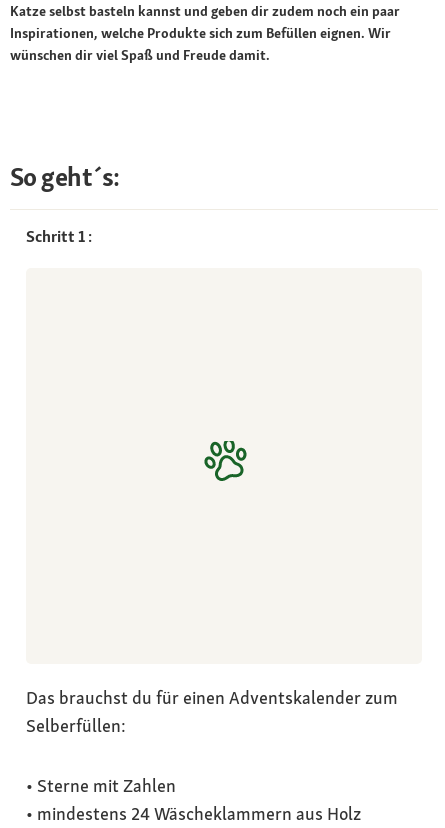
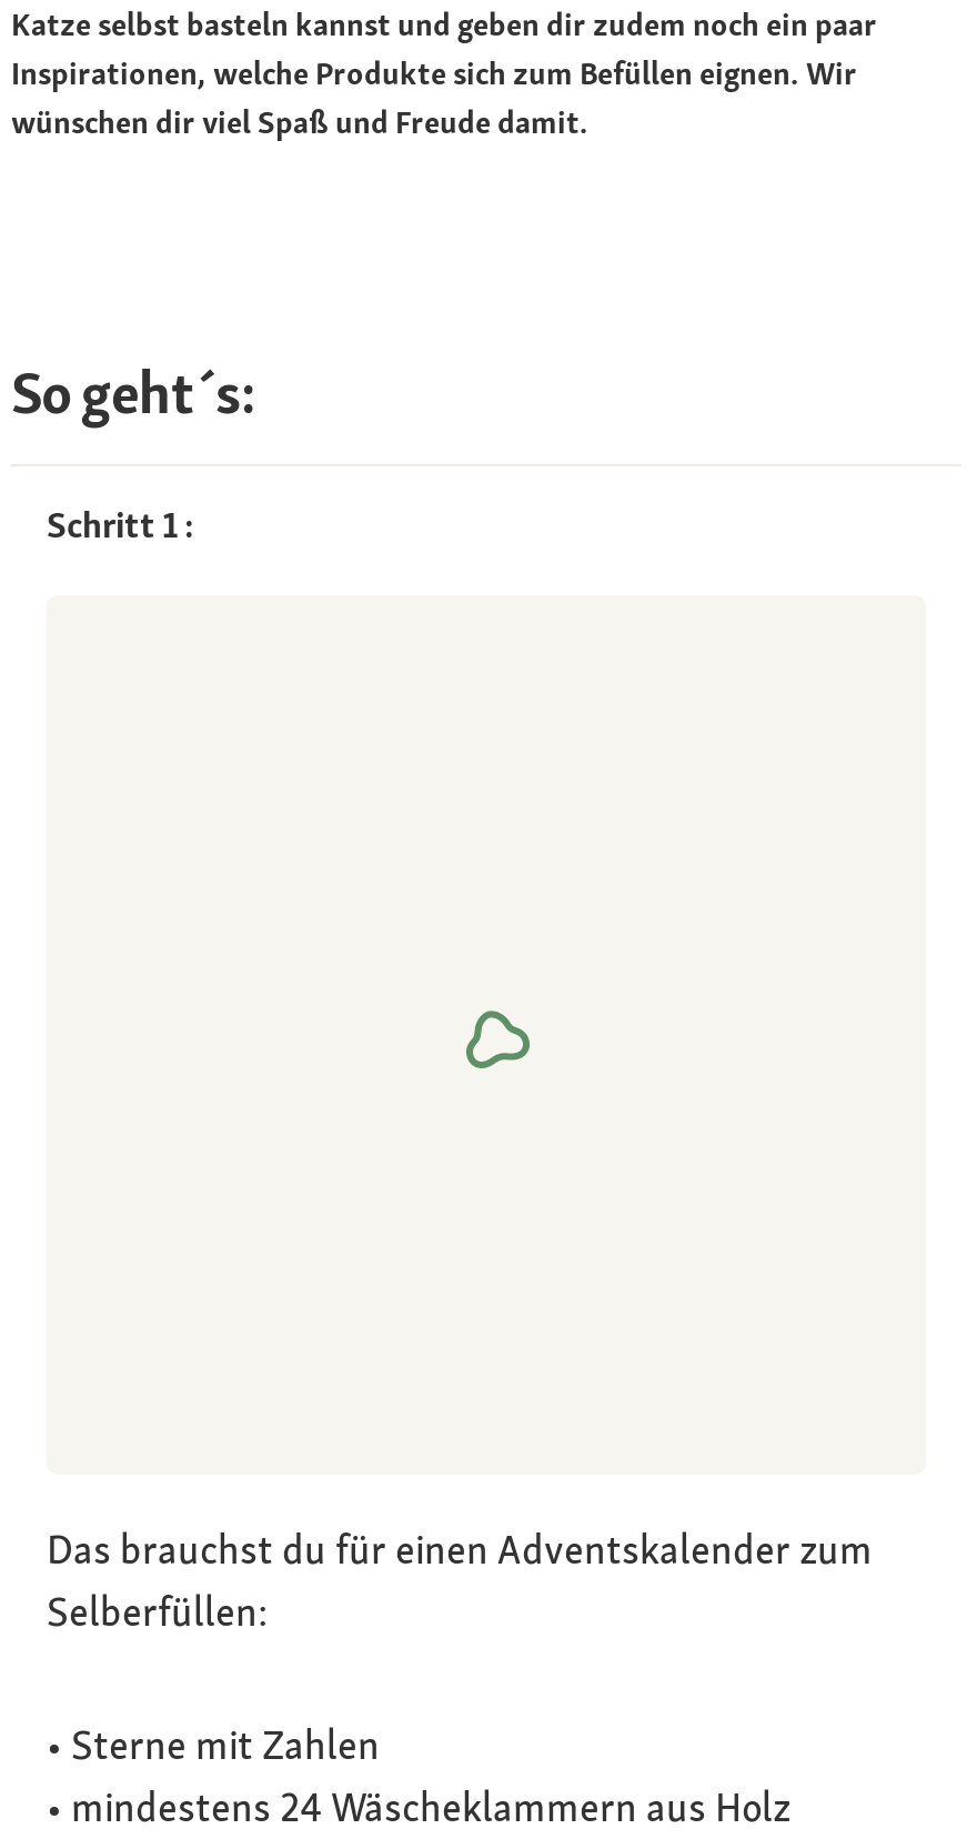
[203,440,248,482] [image] -> [442,979,537,1068] [image]

